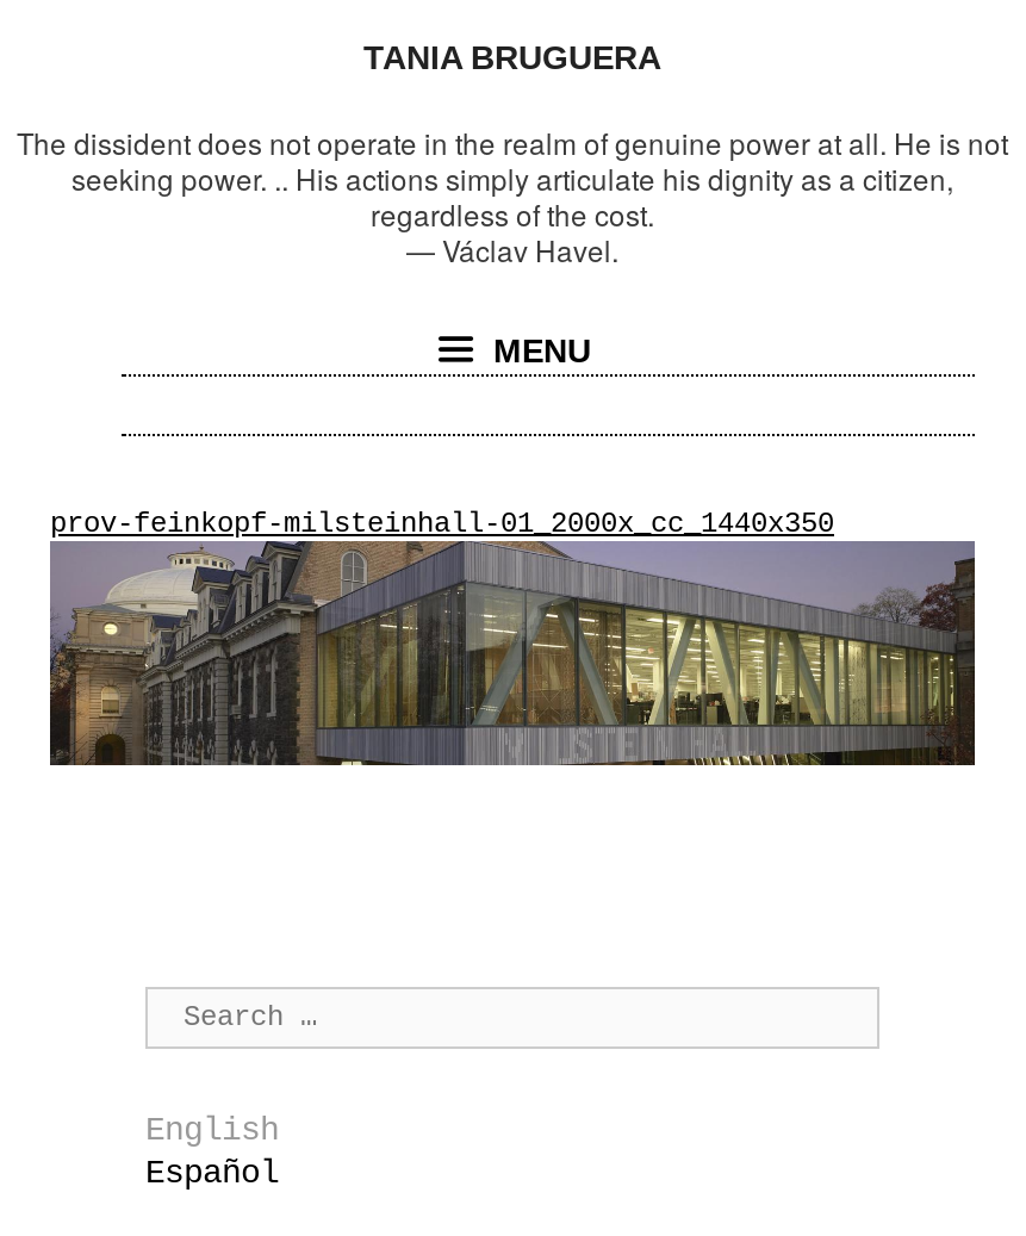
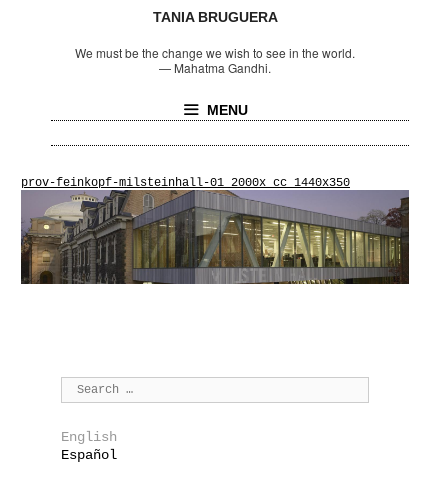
[17,122,1008,269] The dissident does not operate in the realm of genuine power at all. He is not | seeking power. .. His actions simply articulate his dignity as a citizen, | regardless of the cost. | — Václav Havel. -> [75,44,355,76] We must be the change we wish to see in the world. | — Mahatma Gandhi.

